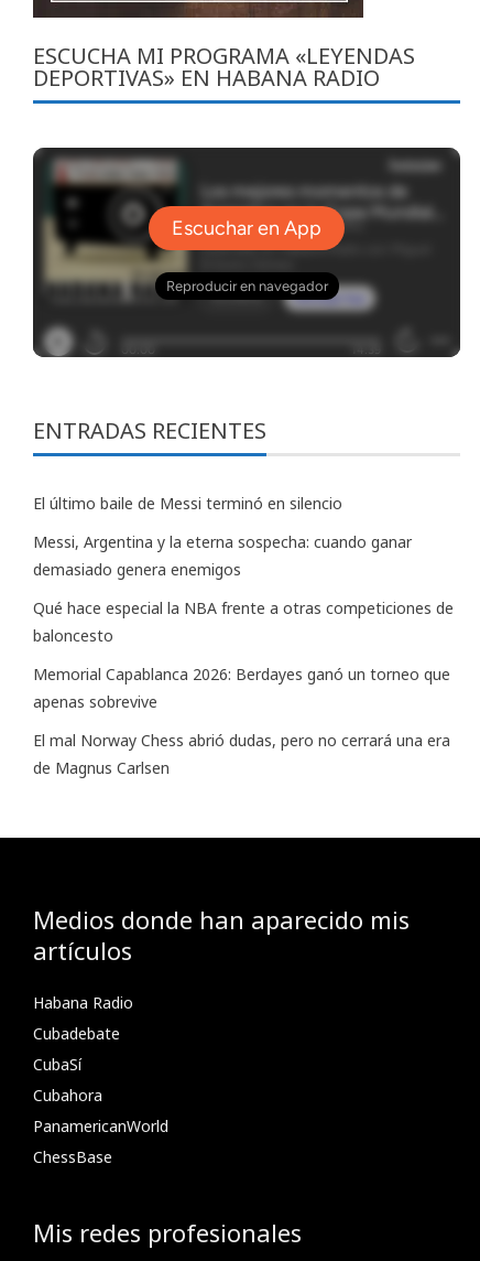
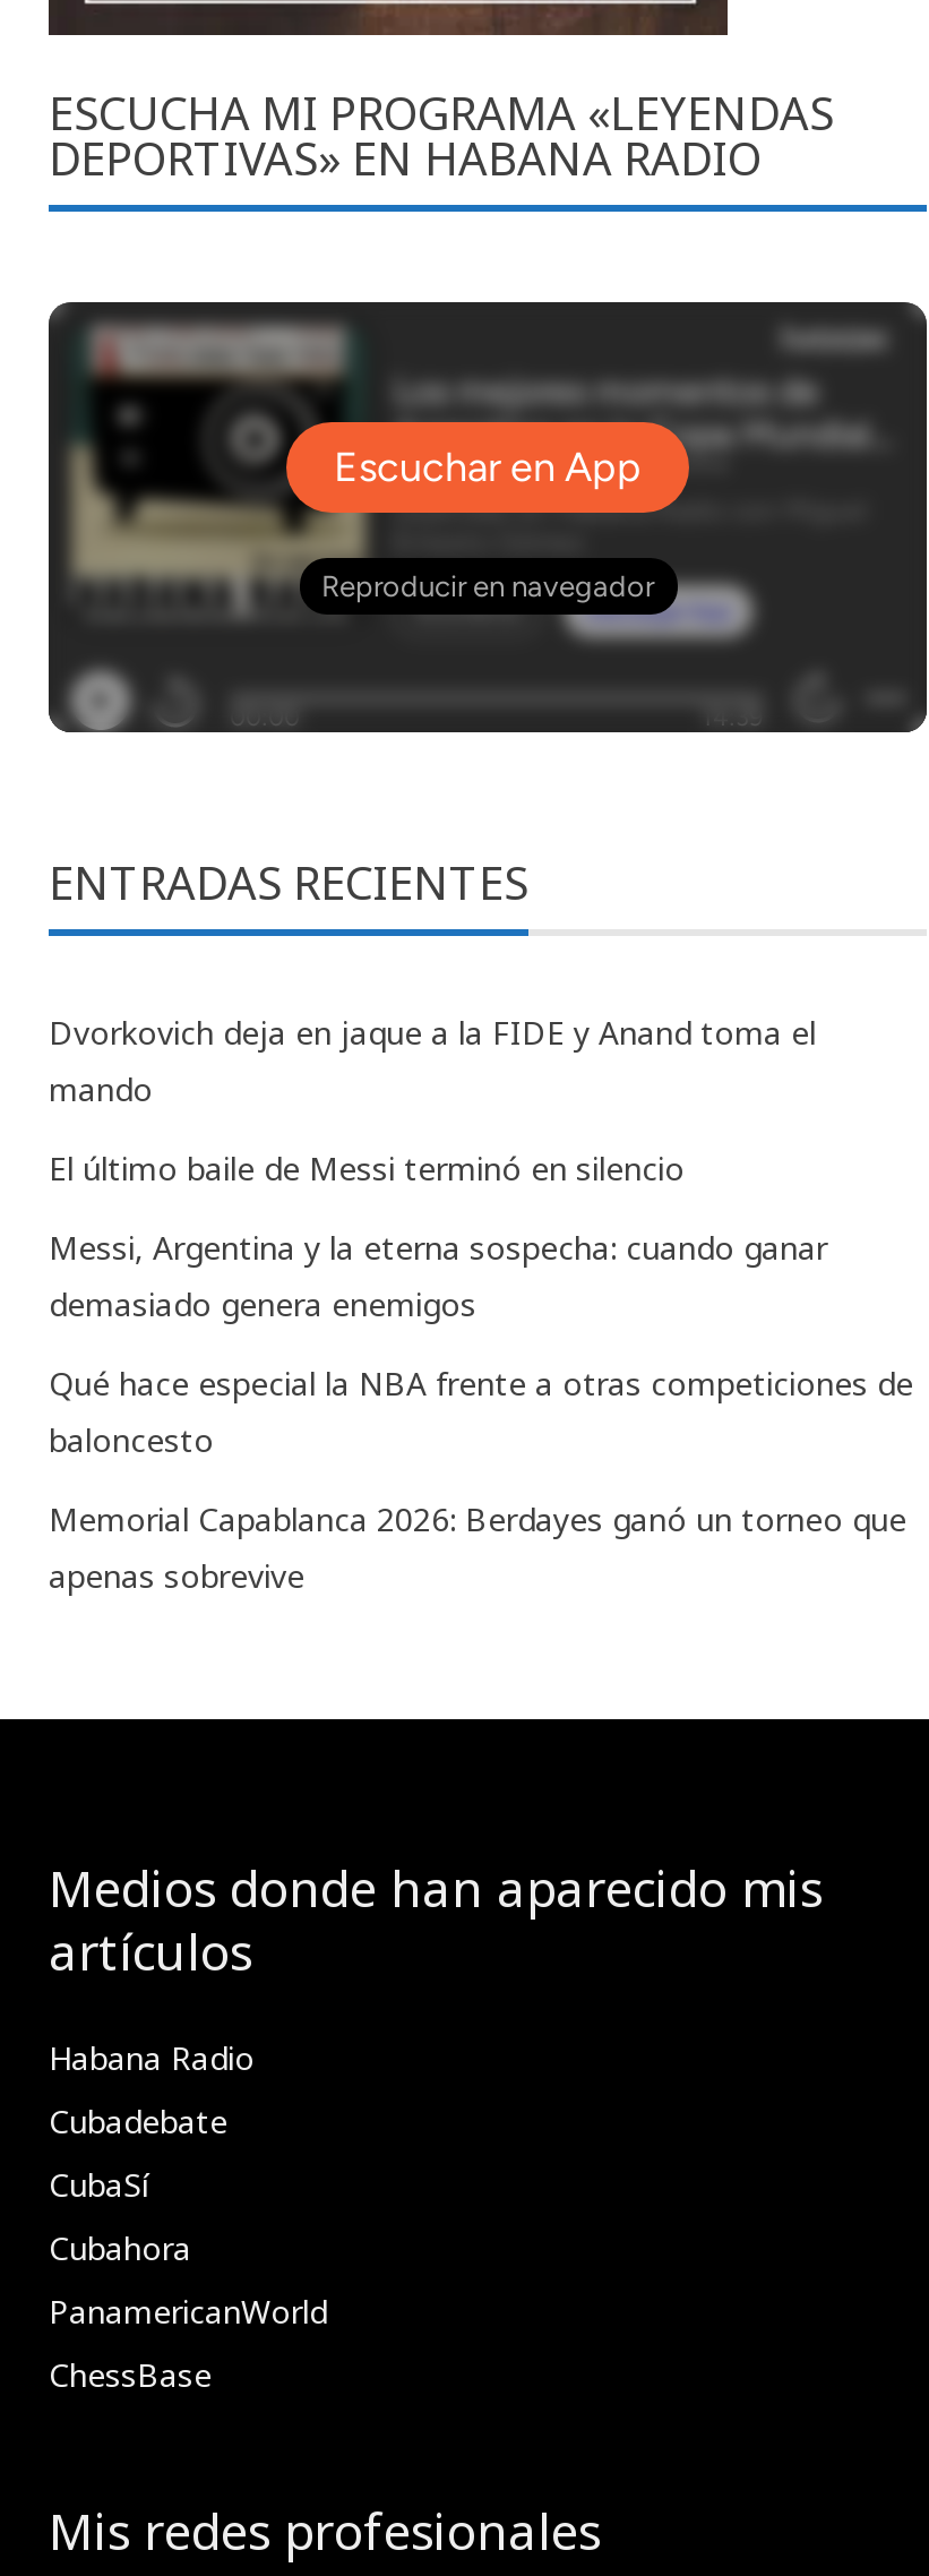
none -> [49,1011,816,1111] Dvorkovich deja en jaque a la FIDE y Anand toma el | mando
moved [33,492,454,712] -> [49,1147,913,1597]: El último baile de Messi terminó en silencio | Messi, Argentina y la eterna sospecha: cuando ganar | demasiado genera enemigos | Qué hace especial la NBA frente a otras competiciones de | baloncesto | Memorial Capablanca 2026: Berdayes ganó un torneo que | apenas sobrevive
[33,729,450,778] El mal Norway Chess abrió dudas, pero no cerrará una era | de Magnus Carlsen -> none

